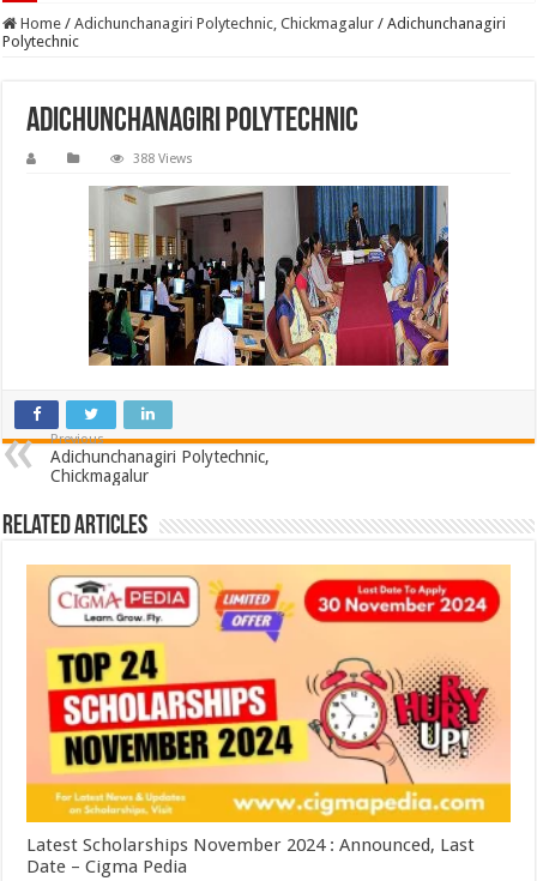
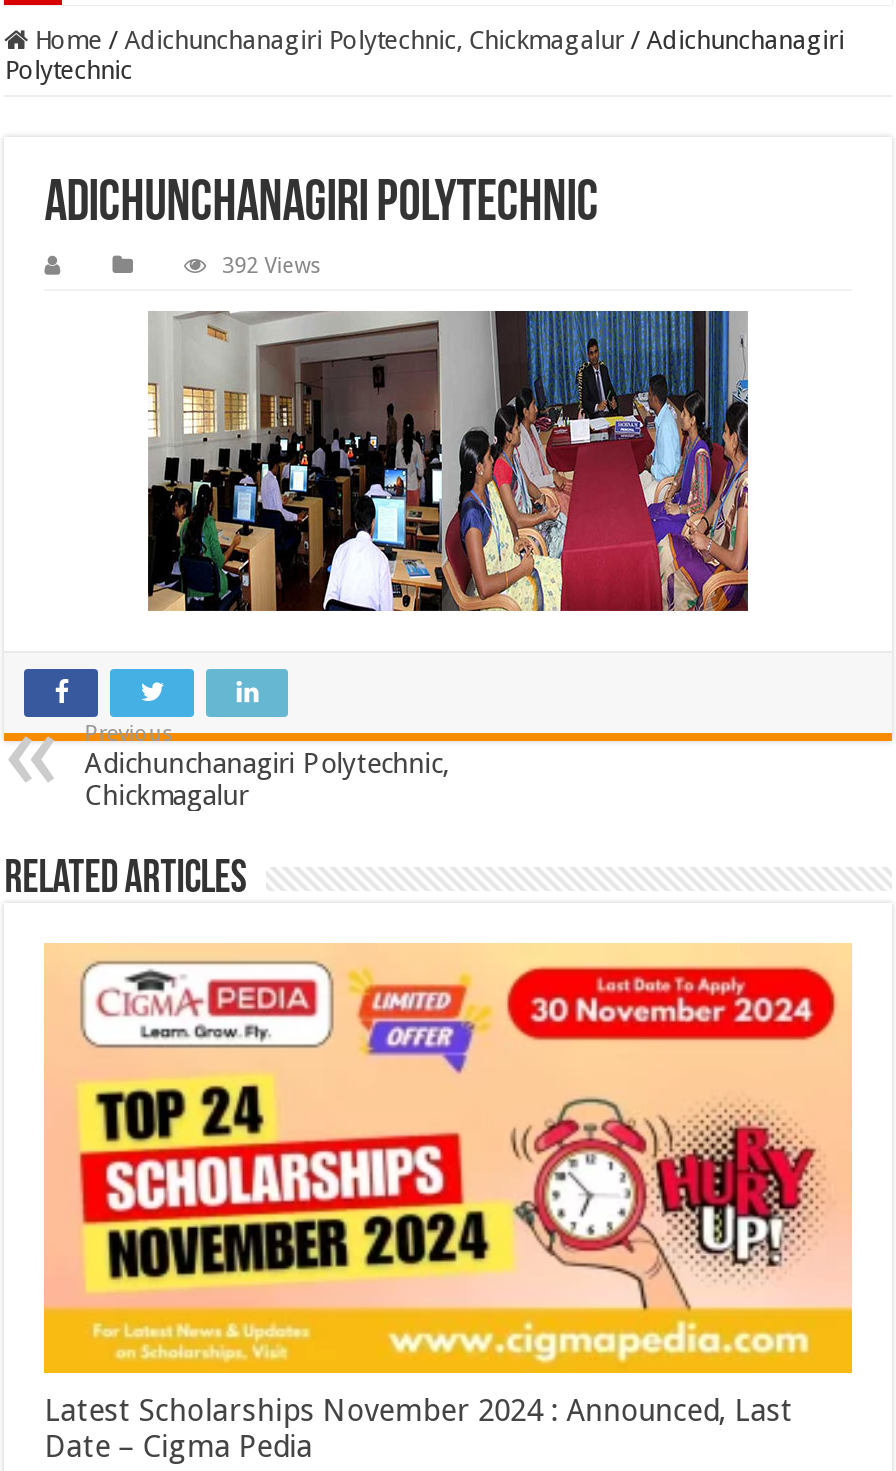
[133,151,193,166] 388 Views -> [222,253,322,279] 392 Views

